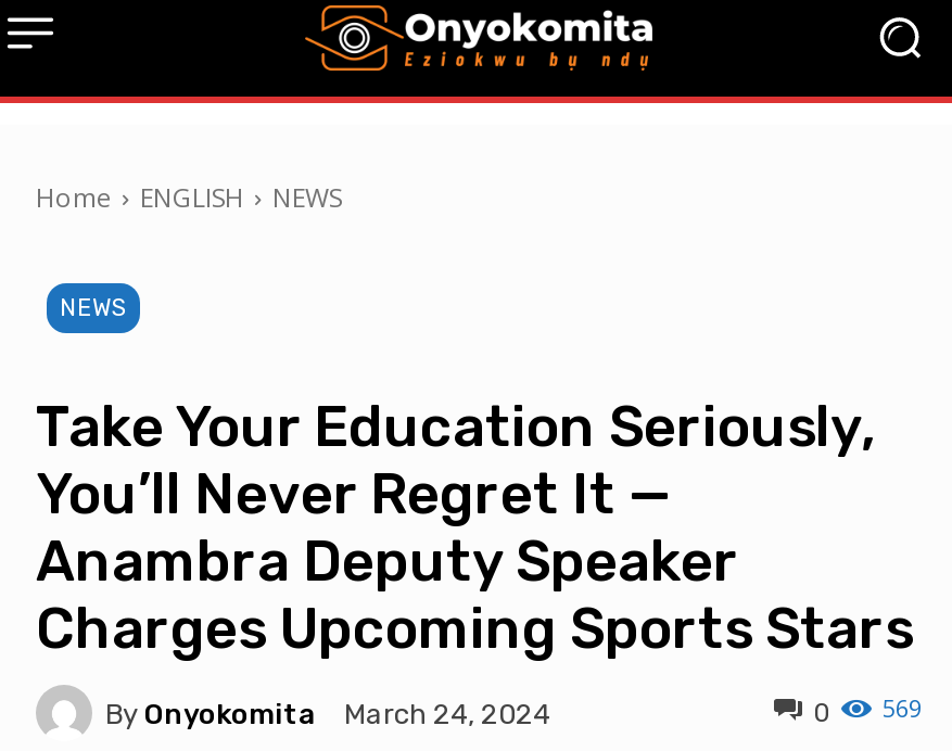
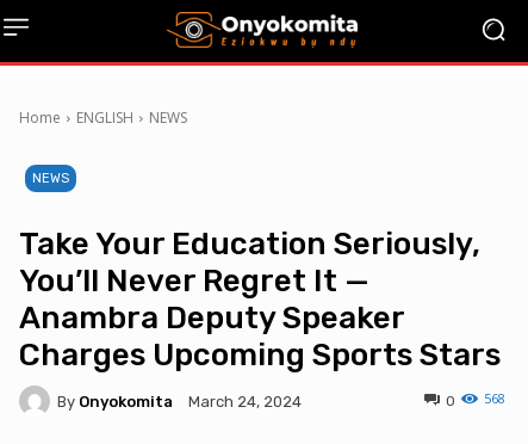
[813,692,922,728] 0 569 -> [446,389,505,409] 0 568

